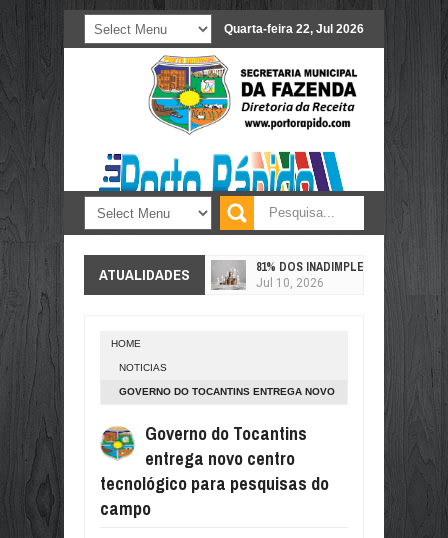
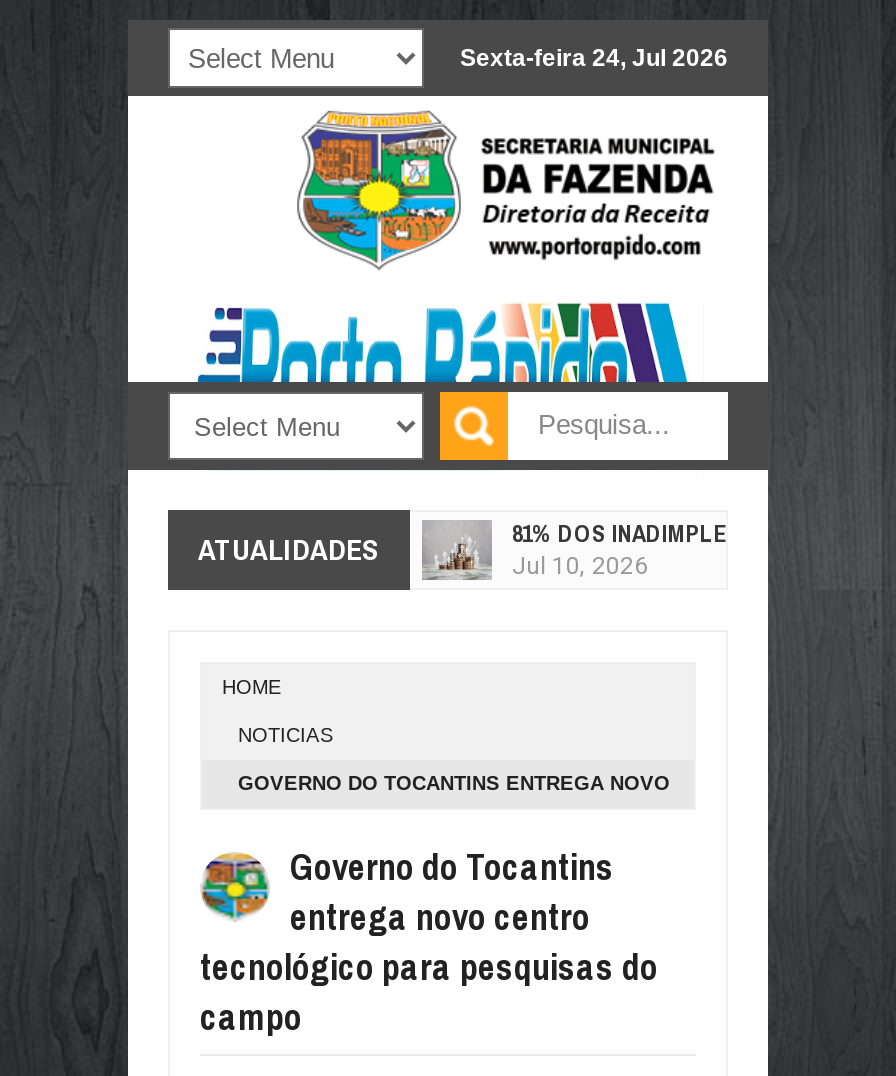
[224,22,364,36] Quarta-feira 22, Jul 2026 -> [460,44,728,72] Sexta-feira 24, Jul 2026

